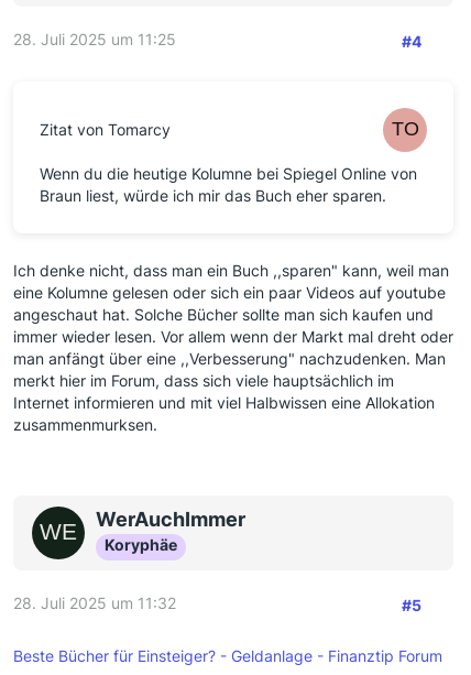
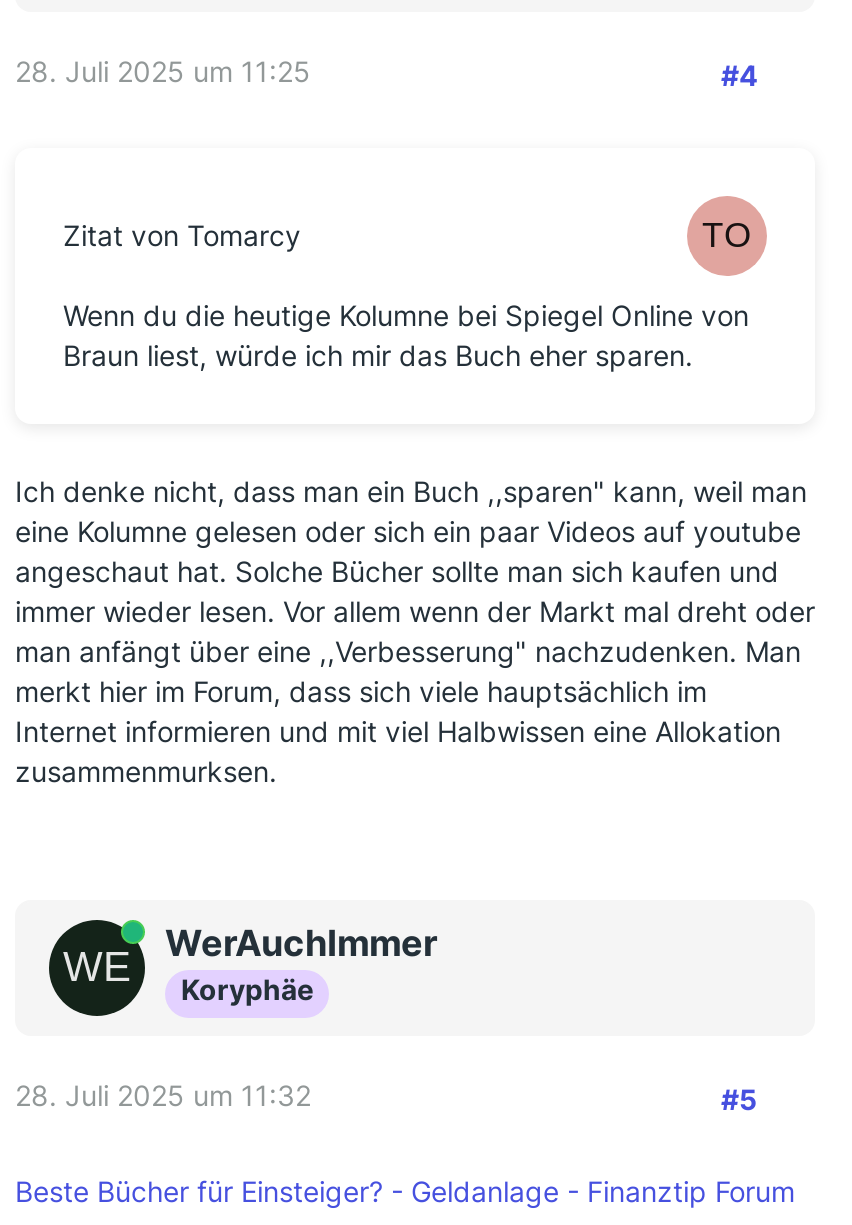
[96,508,245,531] WerAuchImmer -> [97,920,437,964] Online WerAuchImmer

